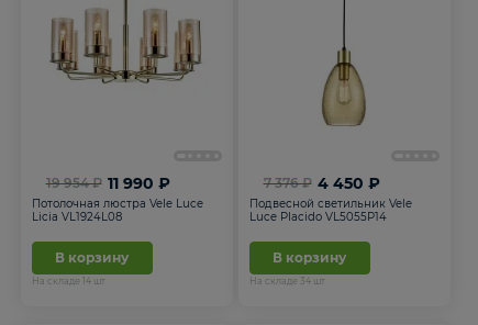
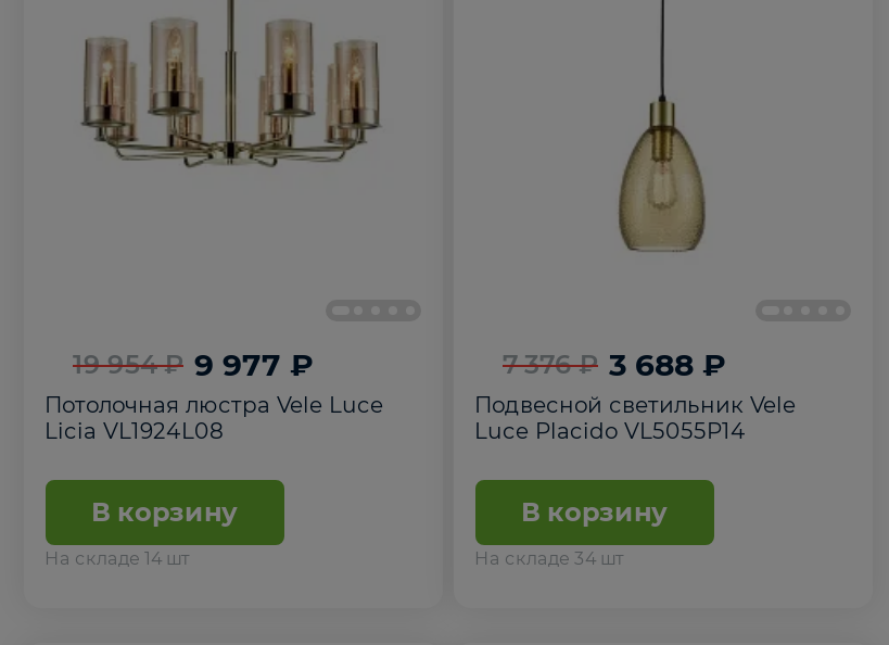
[46,173,170,193] 19 954 ₽ 11 990 ₽ -> [73,344,314,384] 19 954 ₽ 9 977 ₽
[263,173,380,193] 7 376 ₽ 4 450 ₽ -> [503,344,726,384] 7 376 ₽ 3 688 ₽

